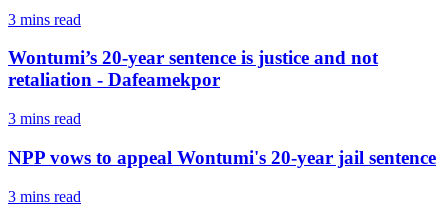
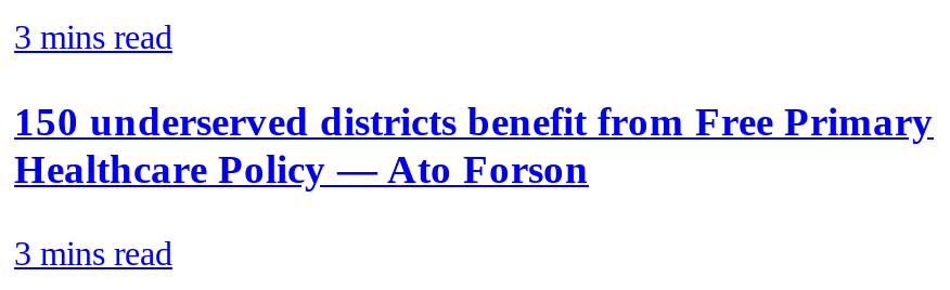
[8,47,436,168] Wontumi’s 20-year sentence is justice and not | retaliation - Dafeamekpor | 3 mins read | NPP vows to appeal Wontumi's 20-year jail sentence -> [14,98,934,191] 150 underserved districts benefit from Free Primary | Healthcare Policy — Ato Forson

